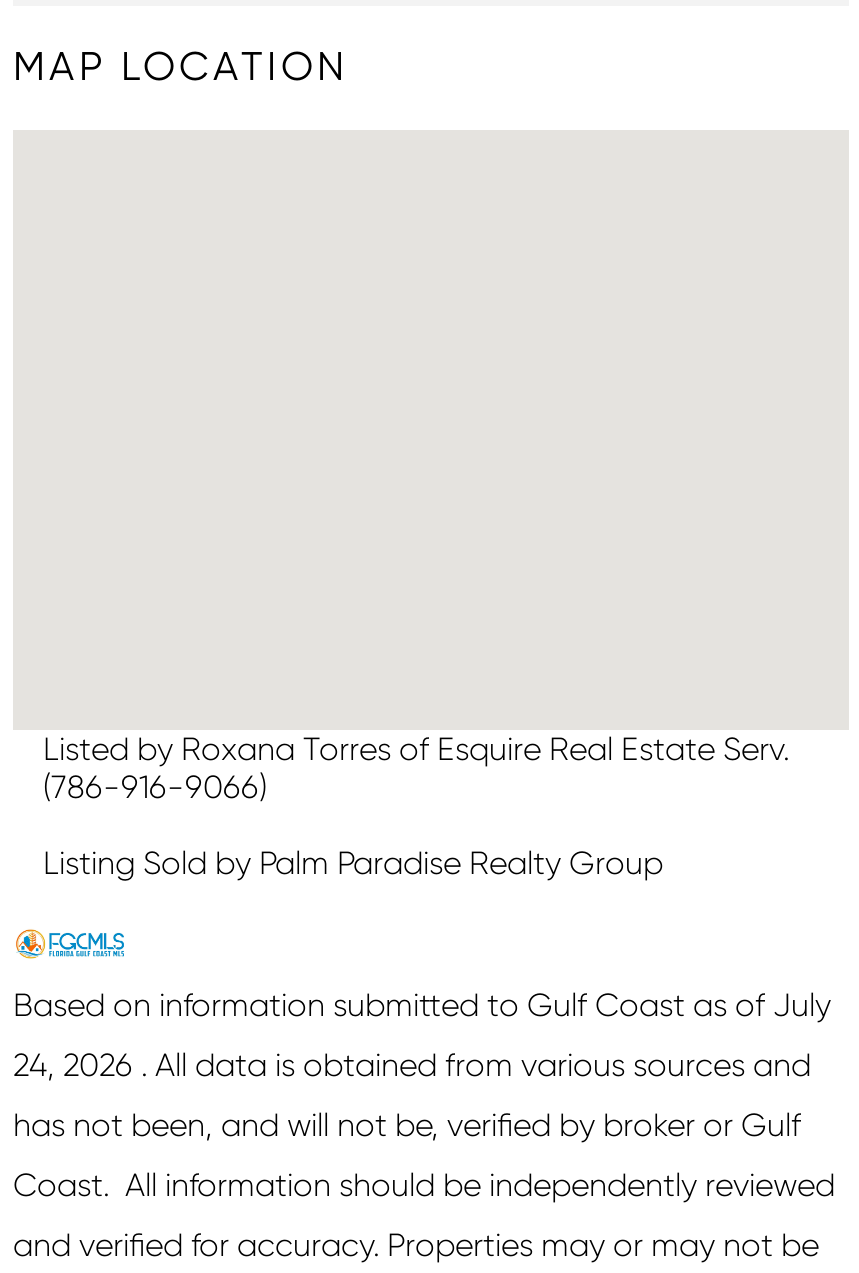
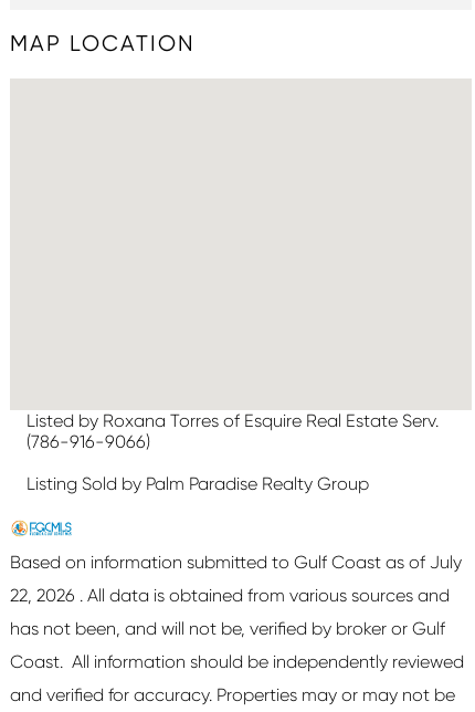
[13,1046,811,1084] 24, 2026 . All data is obtained from various sources and -> [10,585,450,606] 22, 2026 . All data is obtained from various sources and

